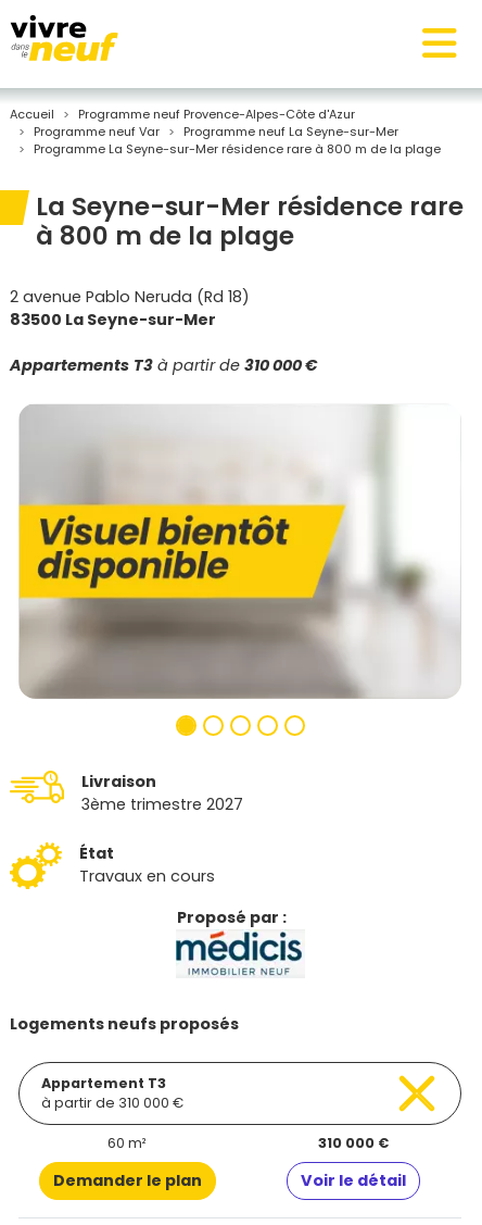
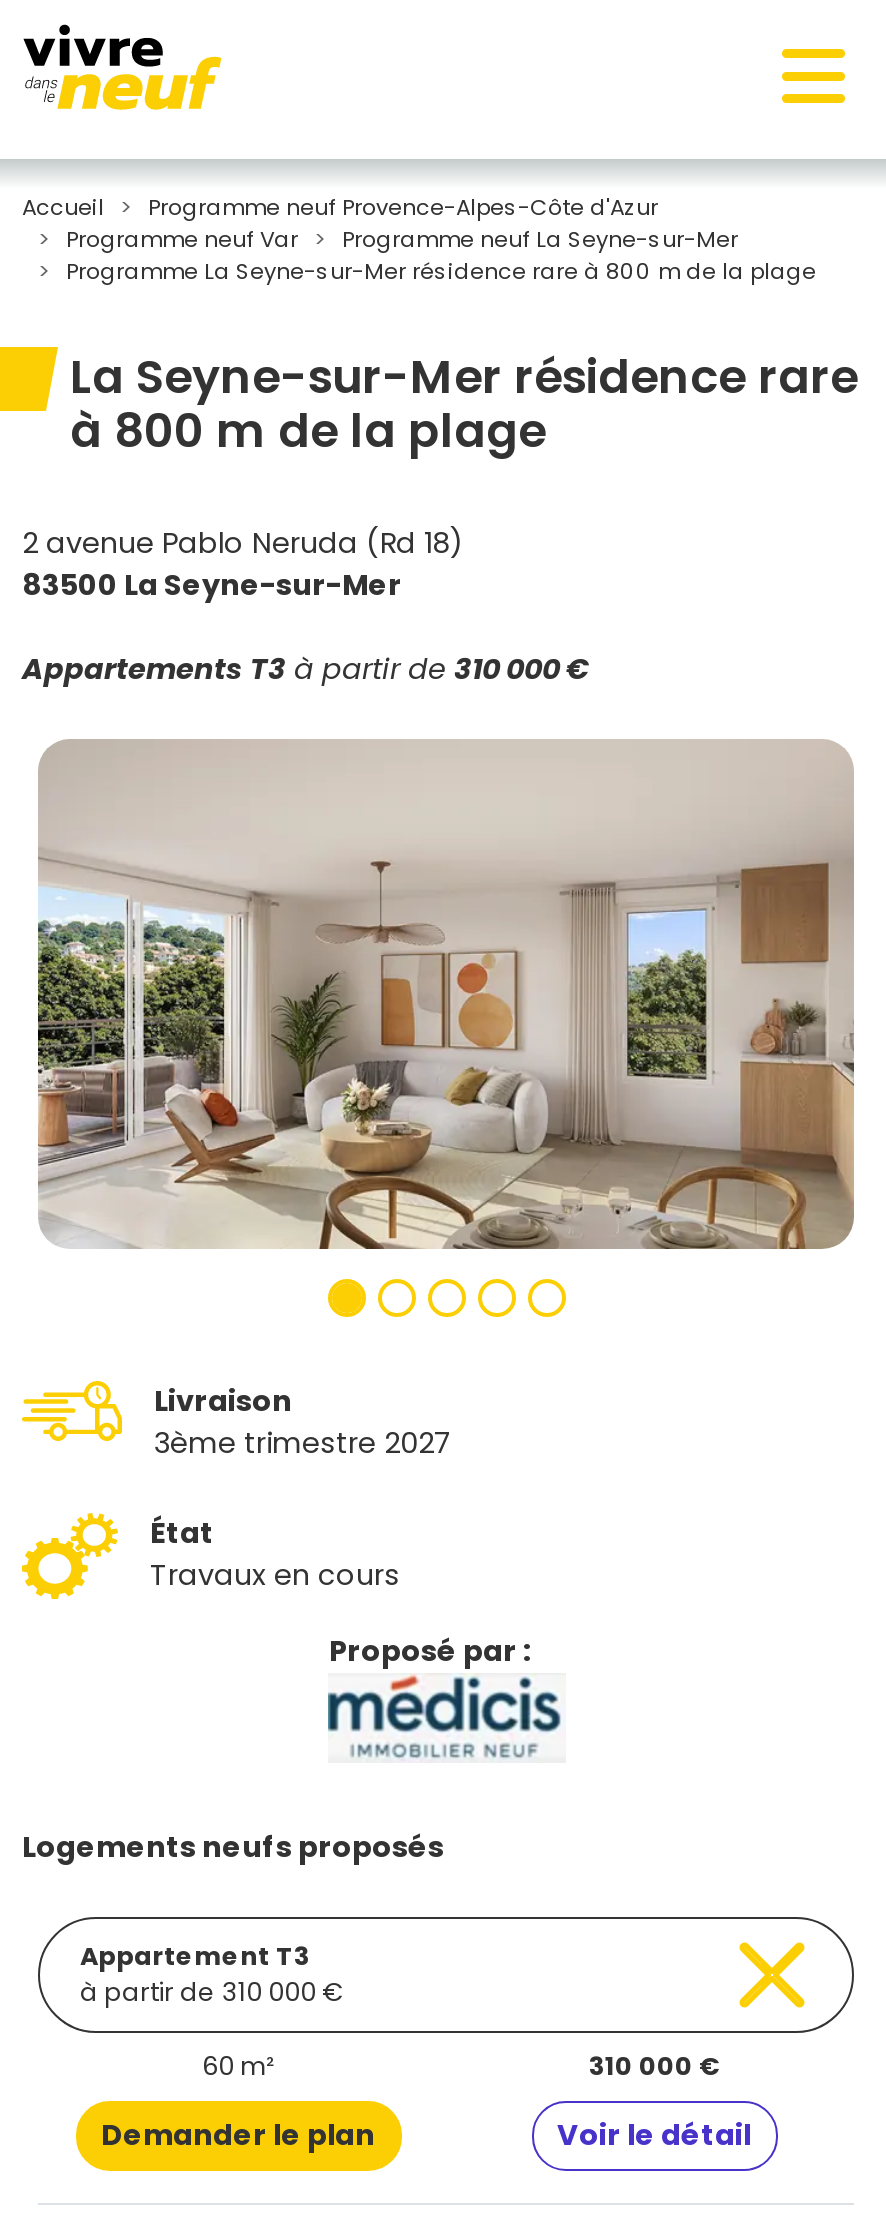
[18,405,460,699] [image] -> [36,739,856,1251] [image]

